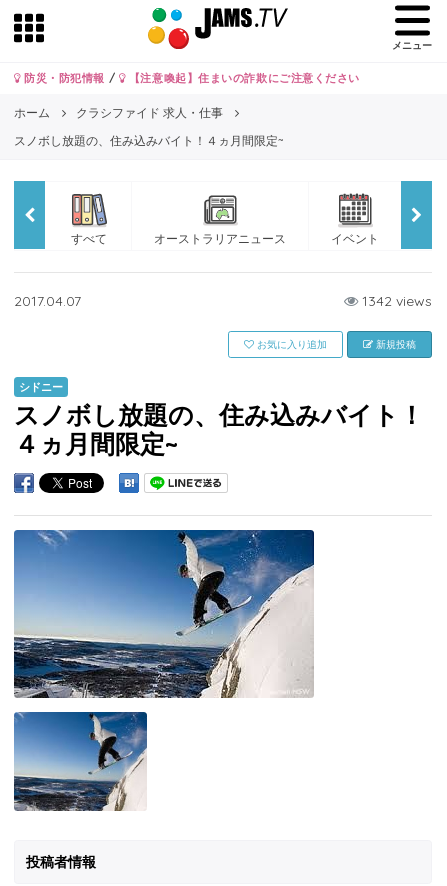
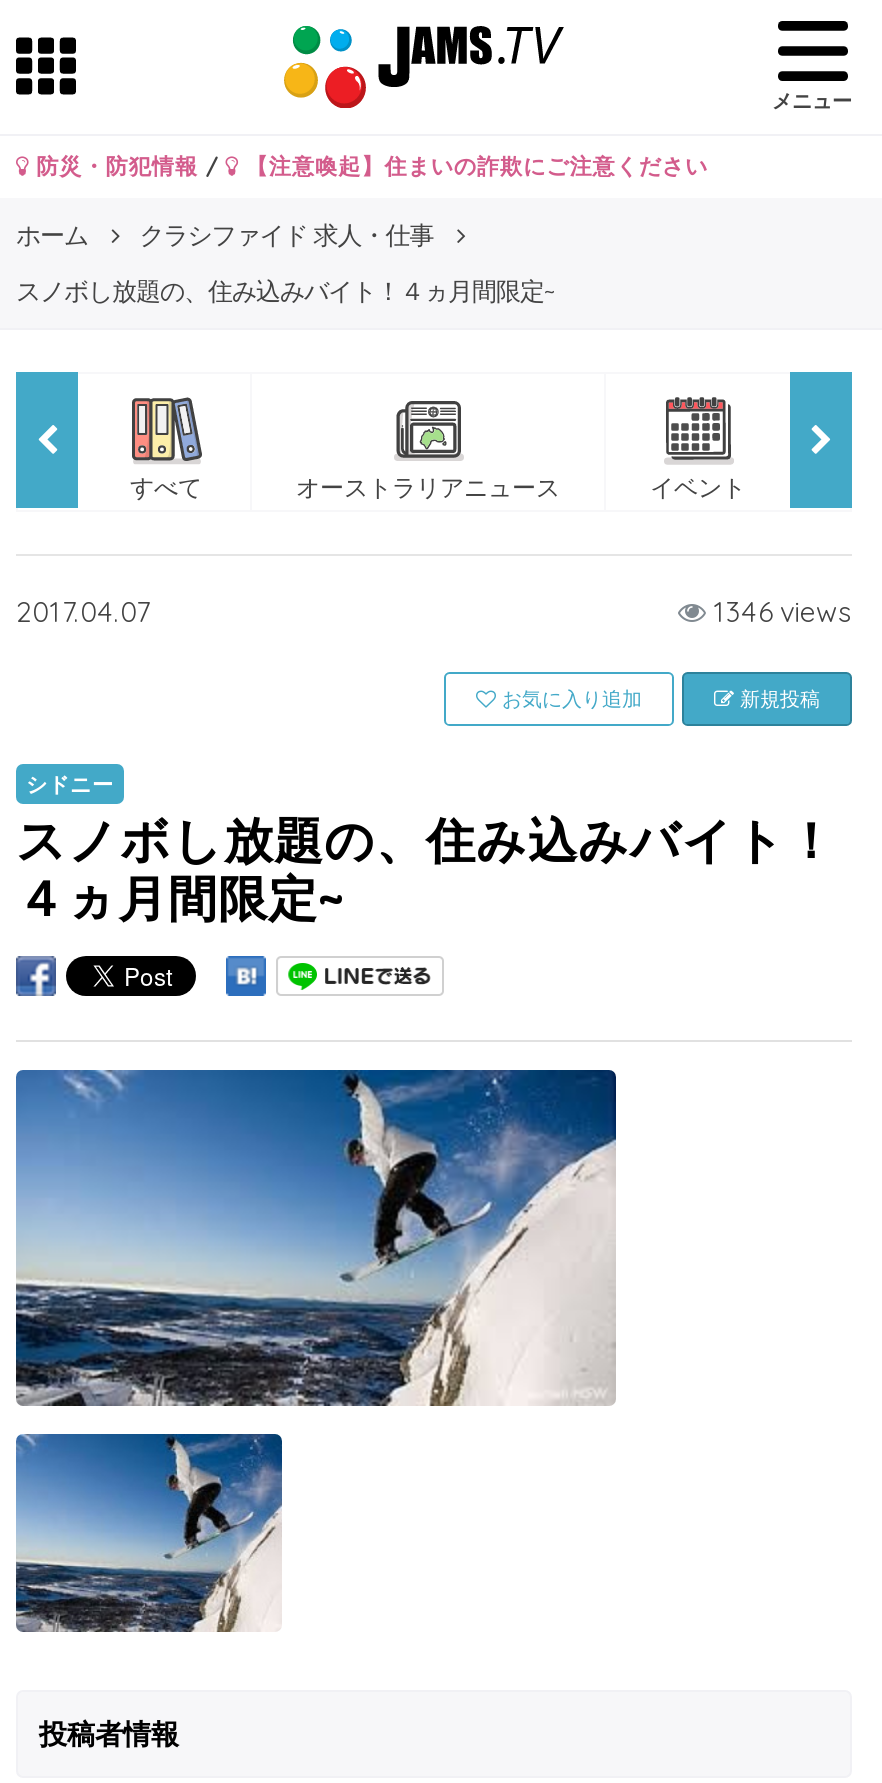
[358,292,432,310] 1342 views -> [706,594,852,630] 1346 views

